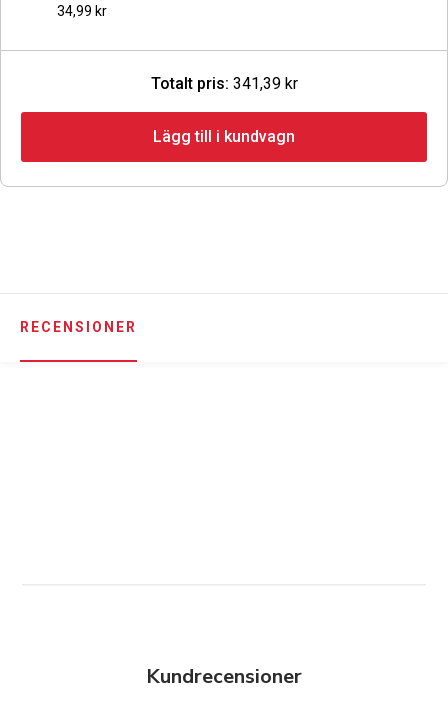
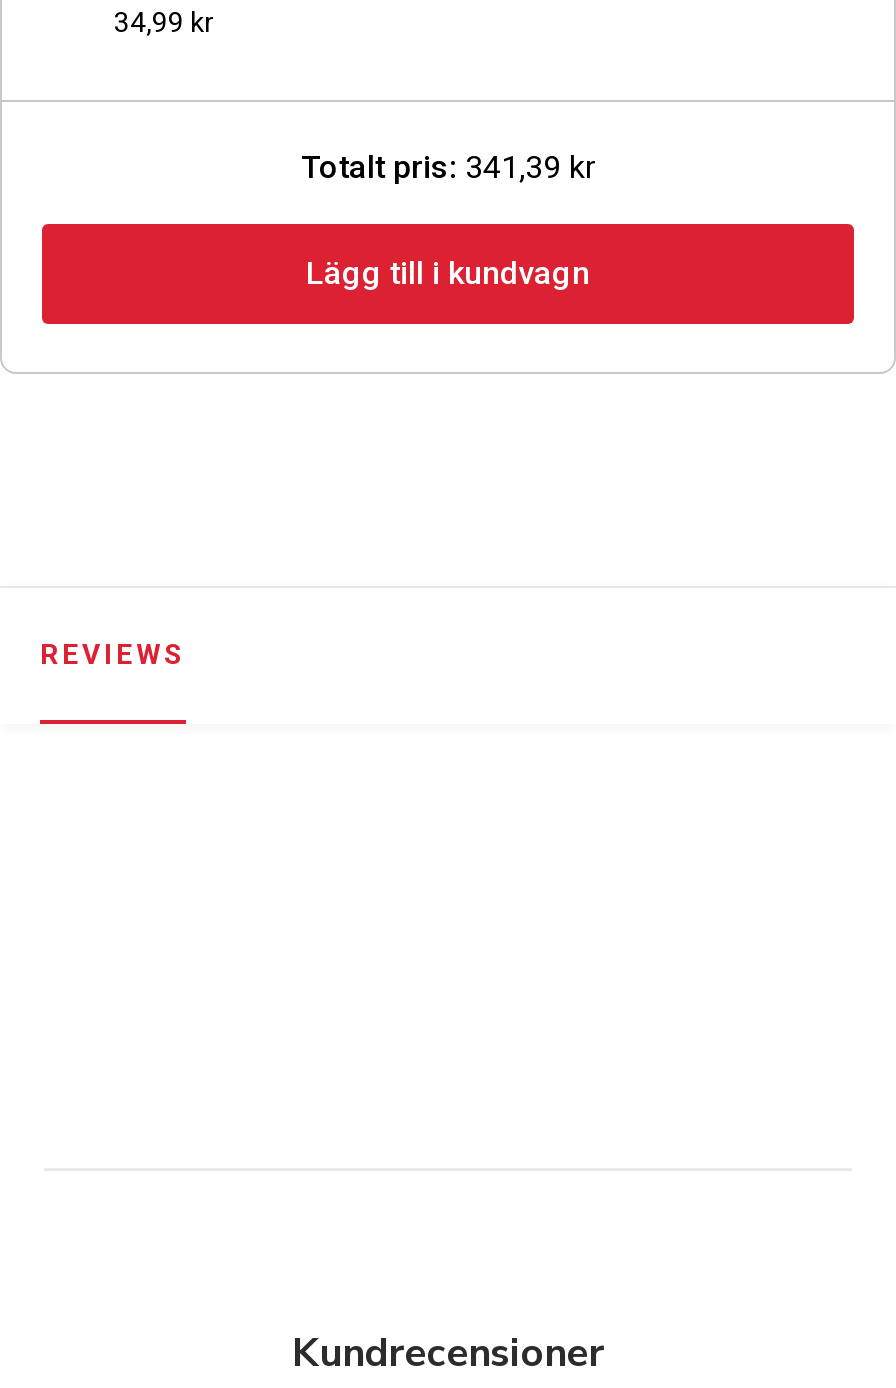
[20,319,137,335] RECENSIONER -> [40,638,186,670] REVIEWS

